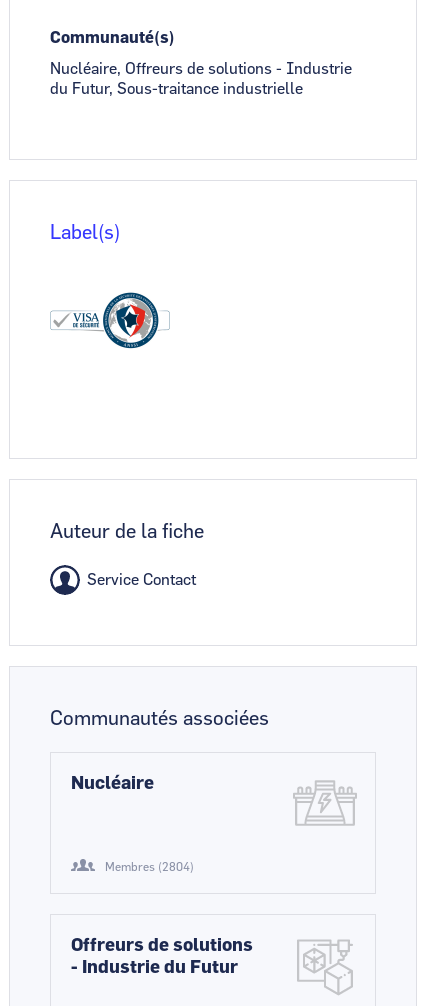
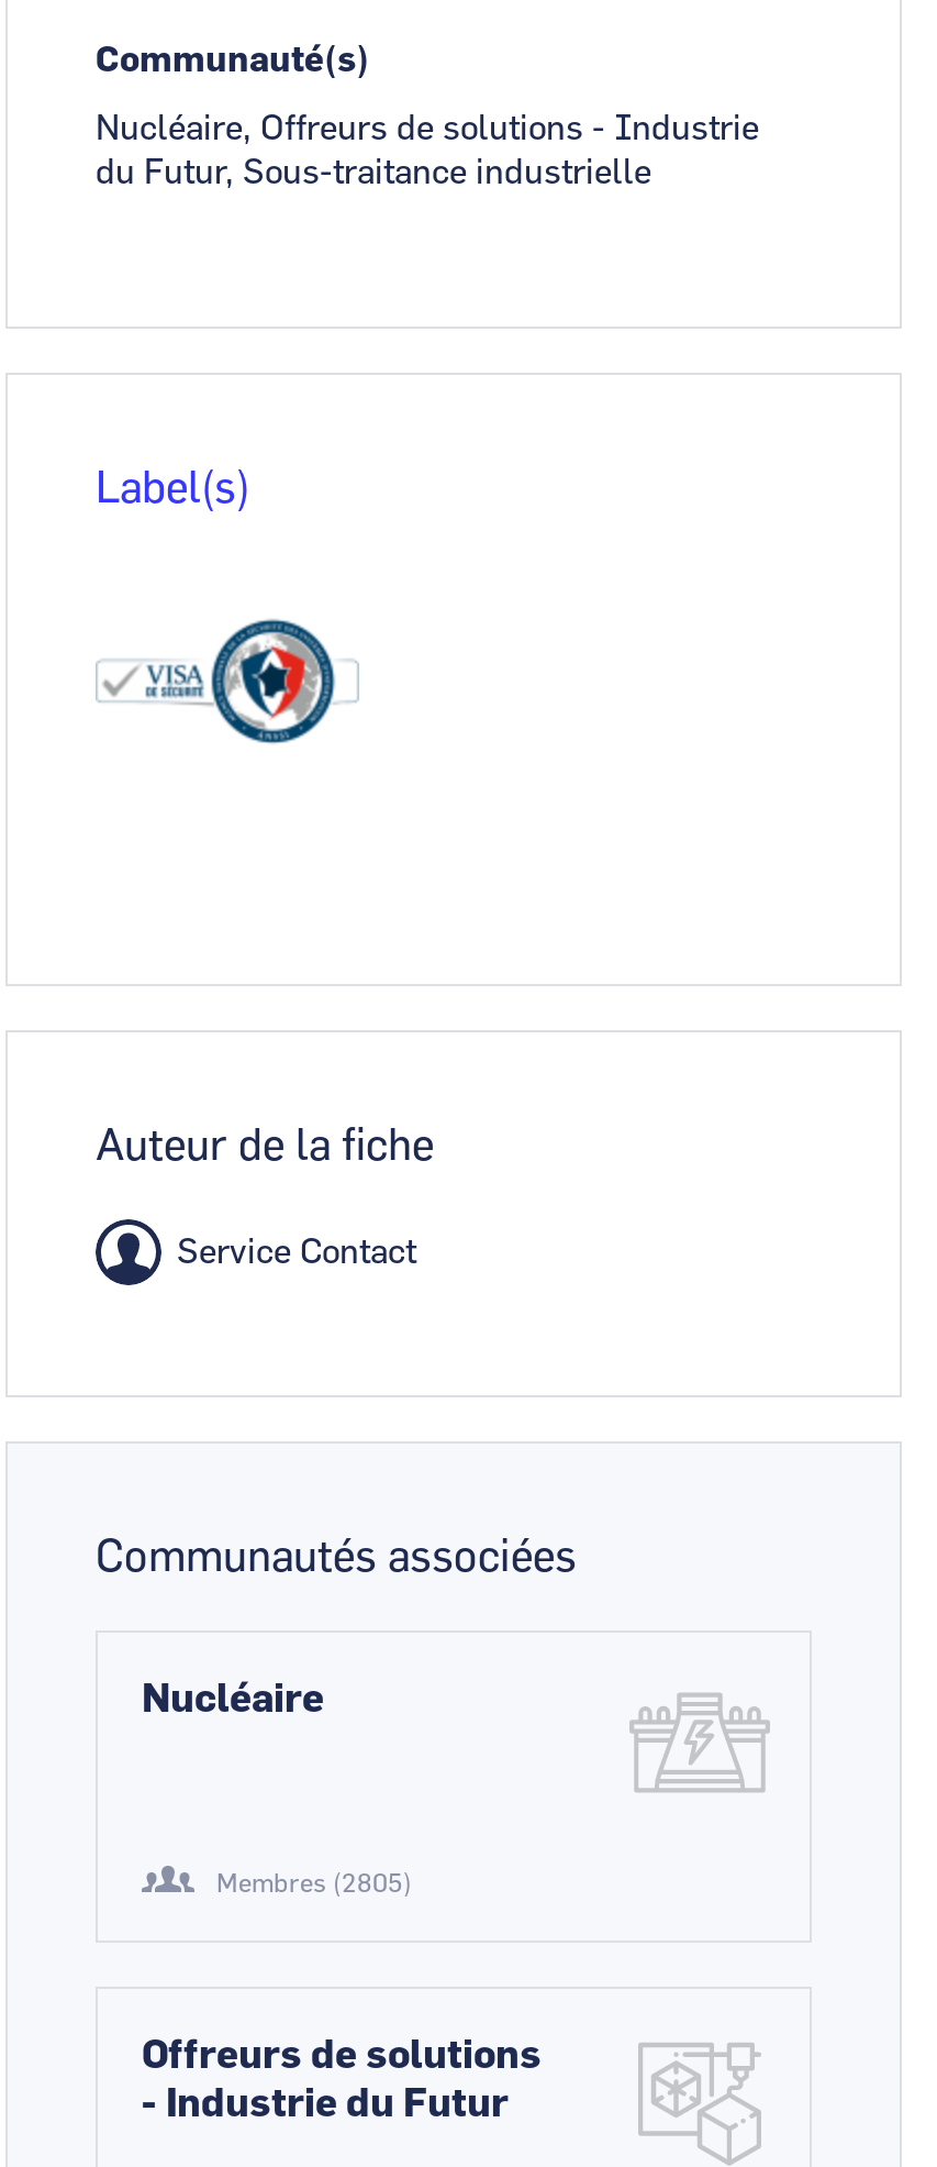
[105,861,194,873] Membres (2804) -> [216,1870,412,1896] Membres (2805)

